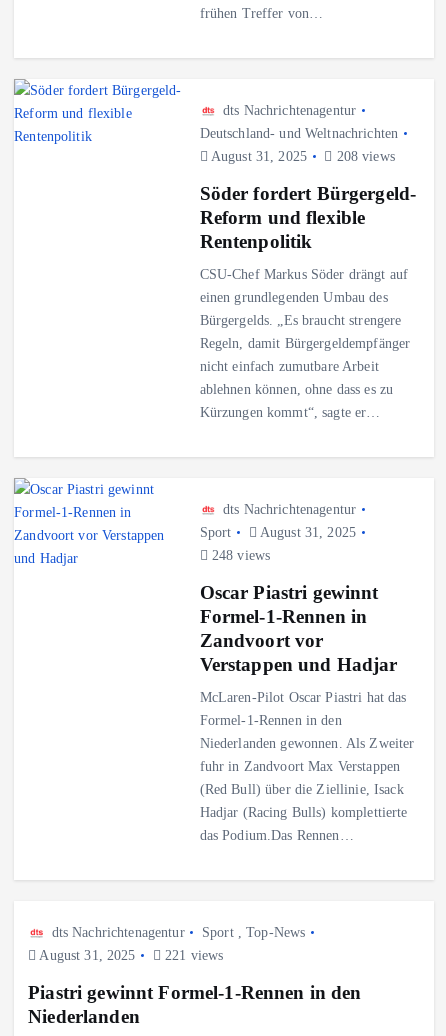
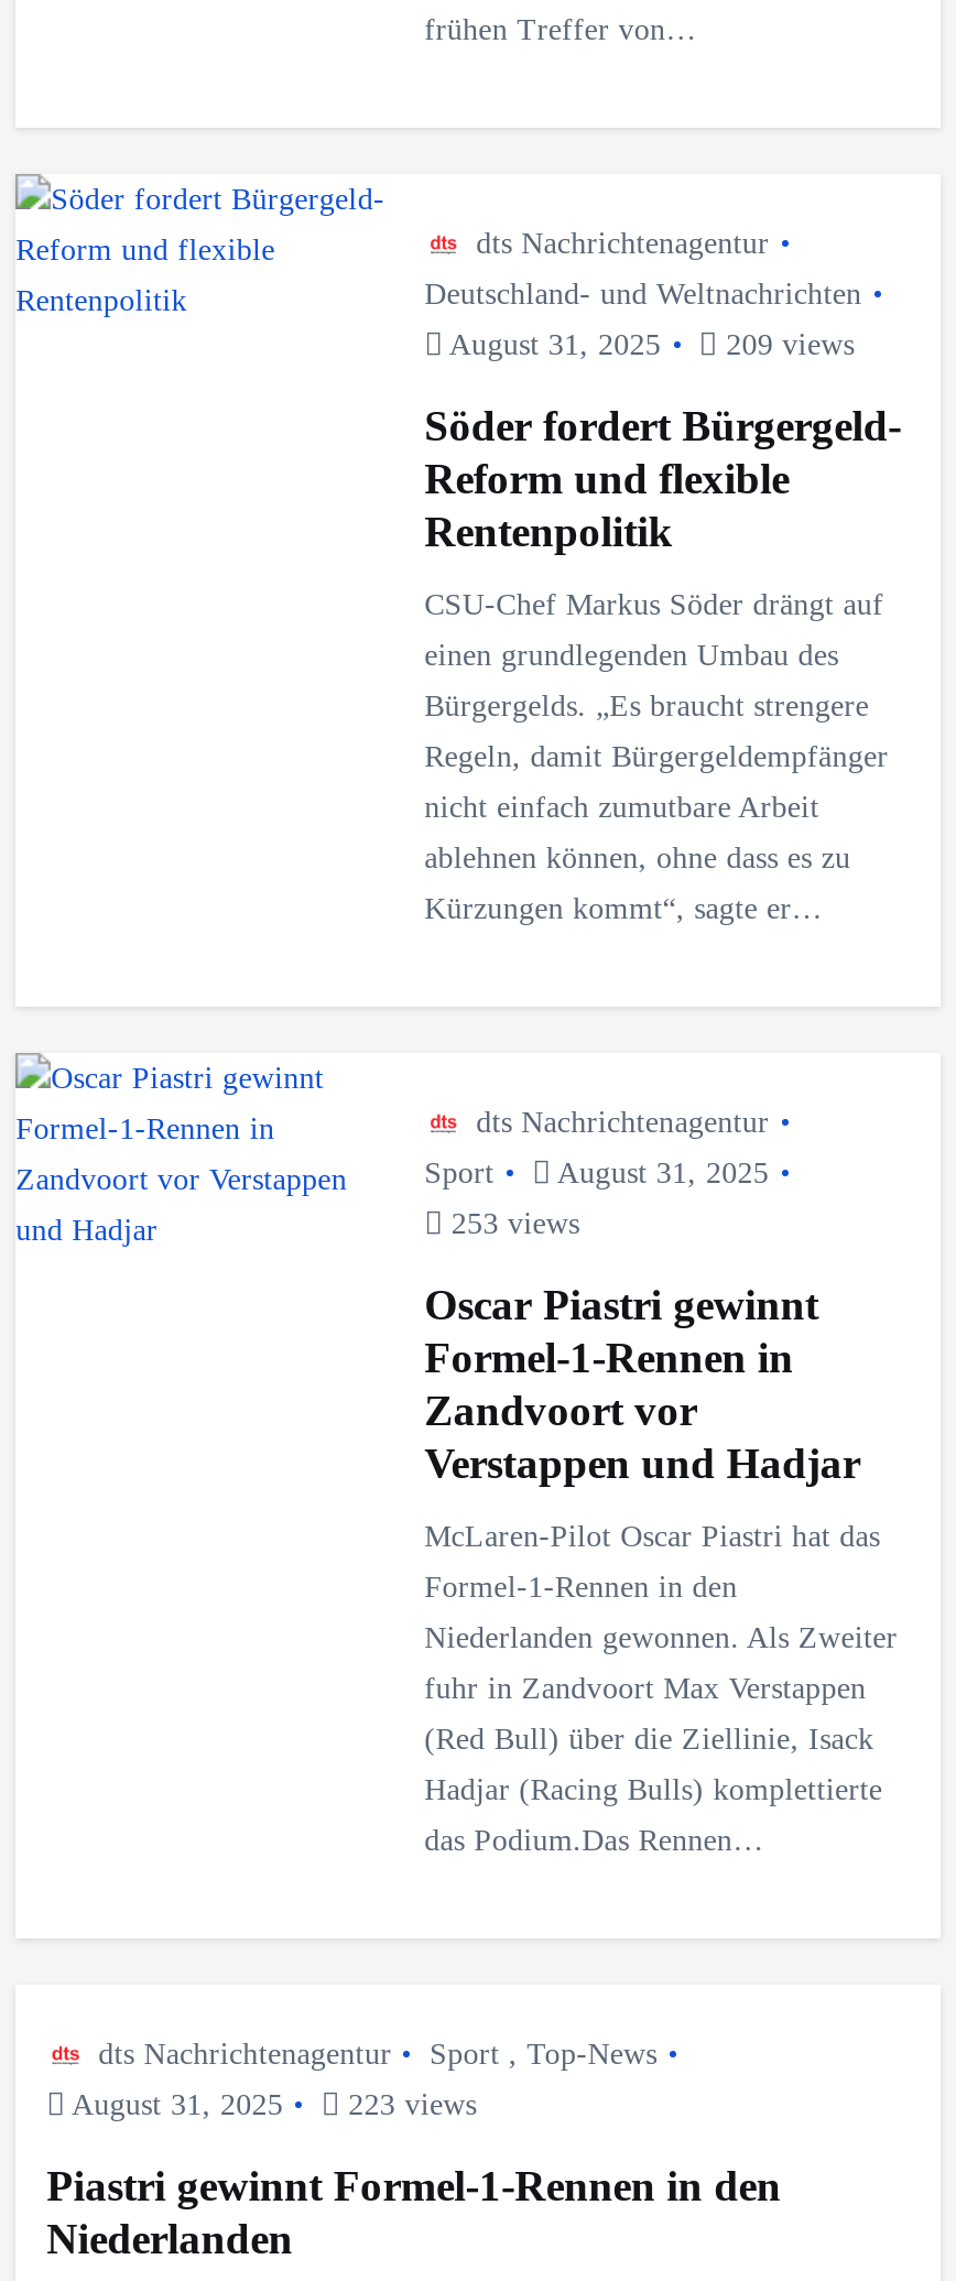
[208,149,395,164] August 31, 2025 208 views -> [442,327,854,360] August 31, 2025 209 views
[208,548,270,563] 248 views -> [442,1206,580,1239] 253 views
[36,948,223,963] August 31, 2025 221 views -> [65,2087,477,2120] August 31, 2025 223 views

